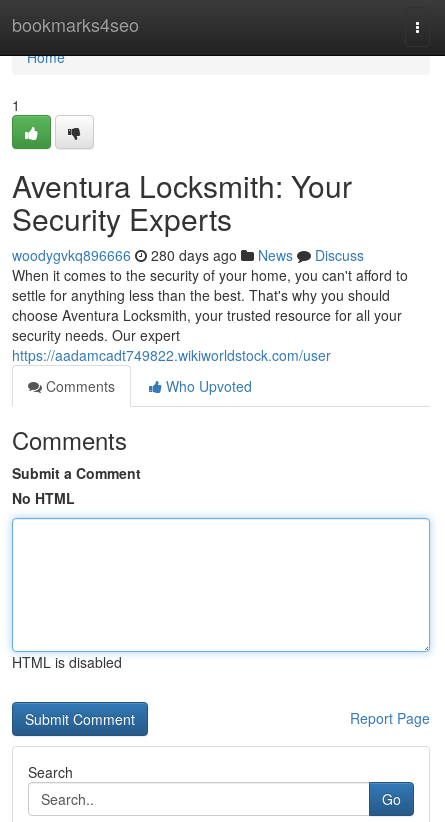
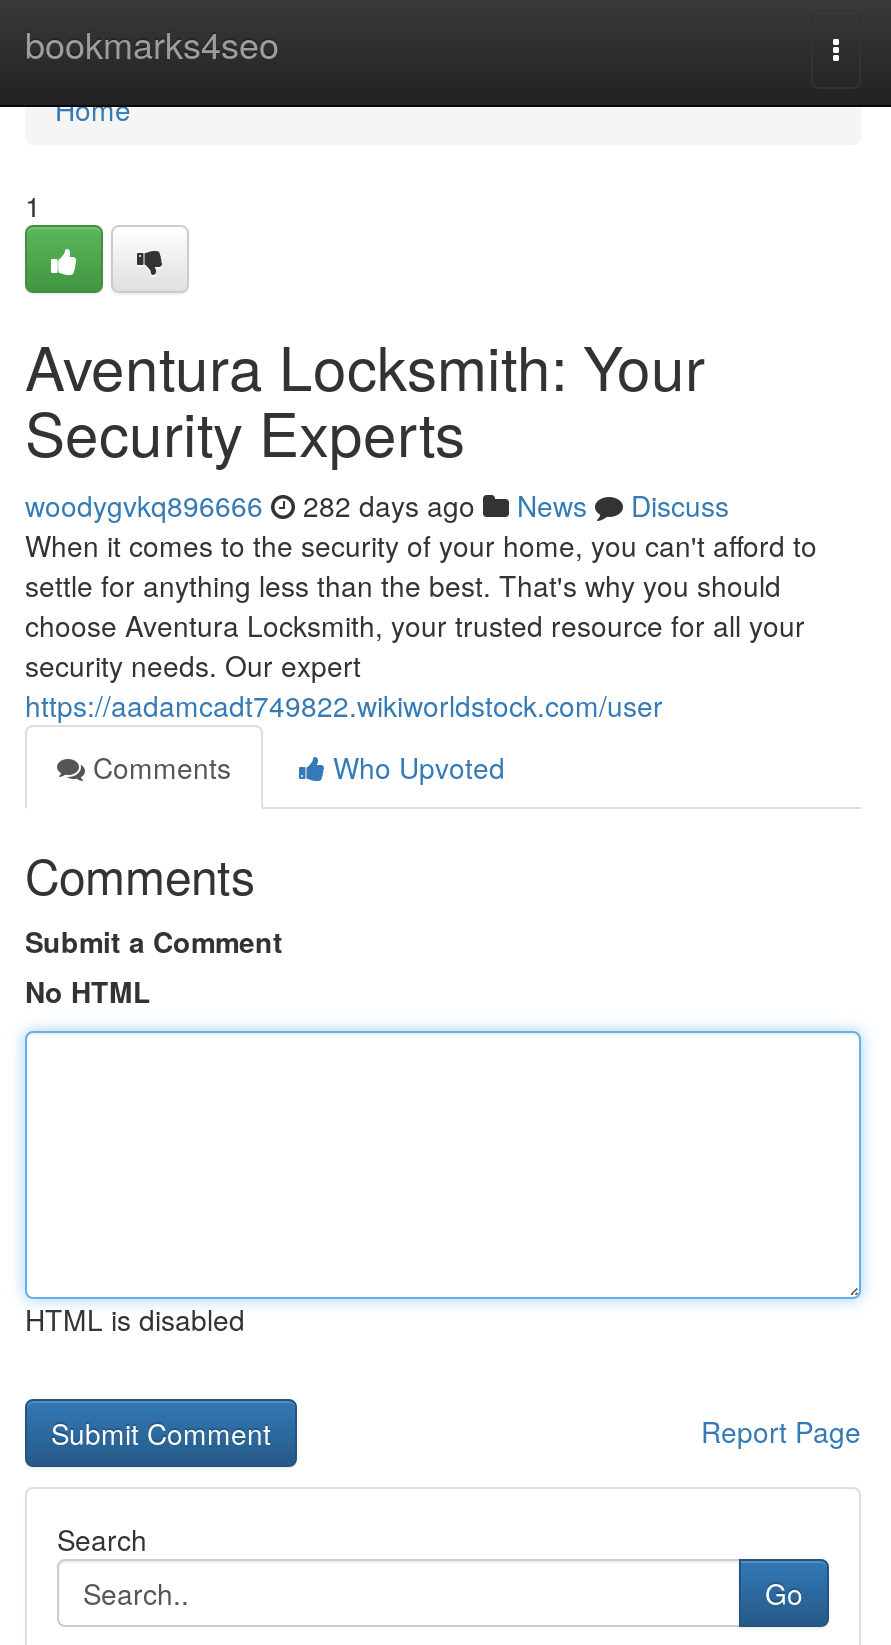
[12,245,364,265] woodygvkq896666 280 days ago News Discuss -> [25,485,729,525] woodygvkq896666 282 days ago News Discuss

